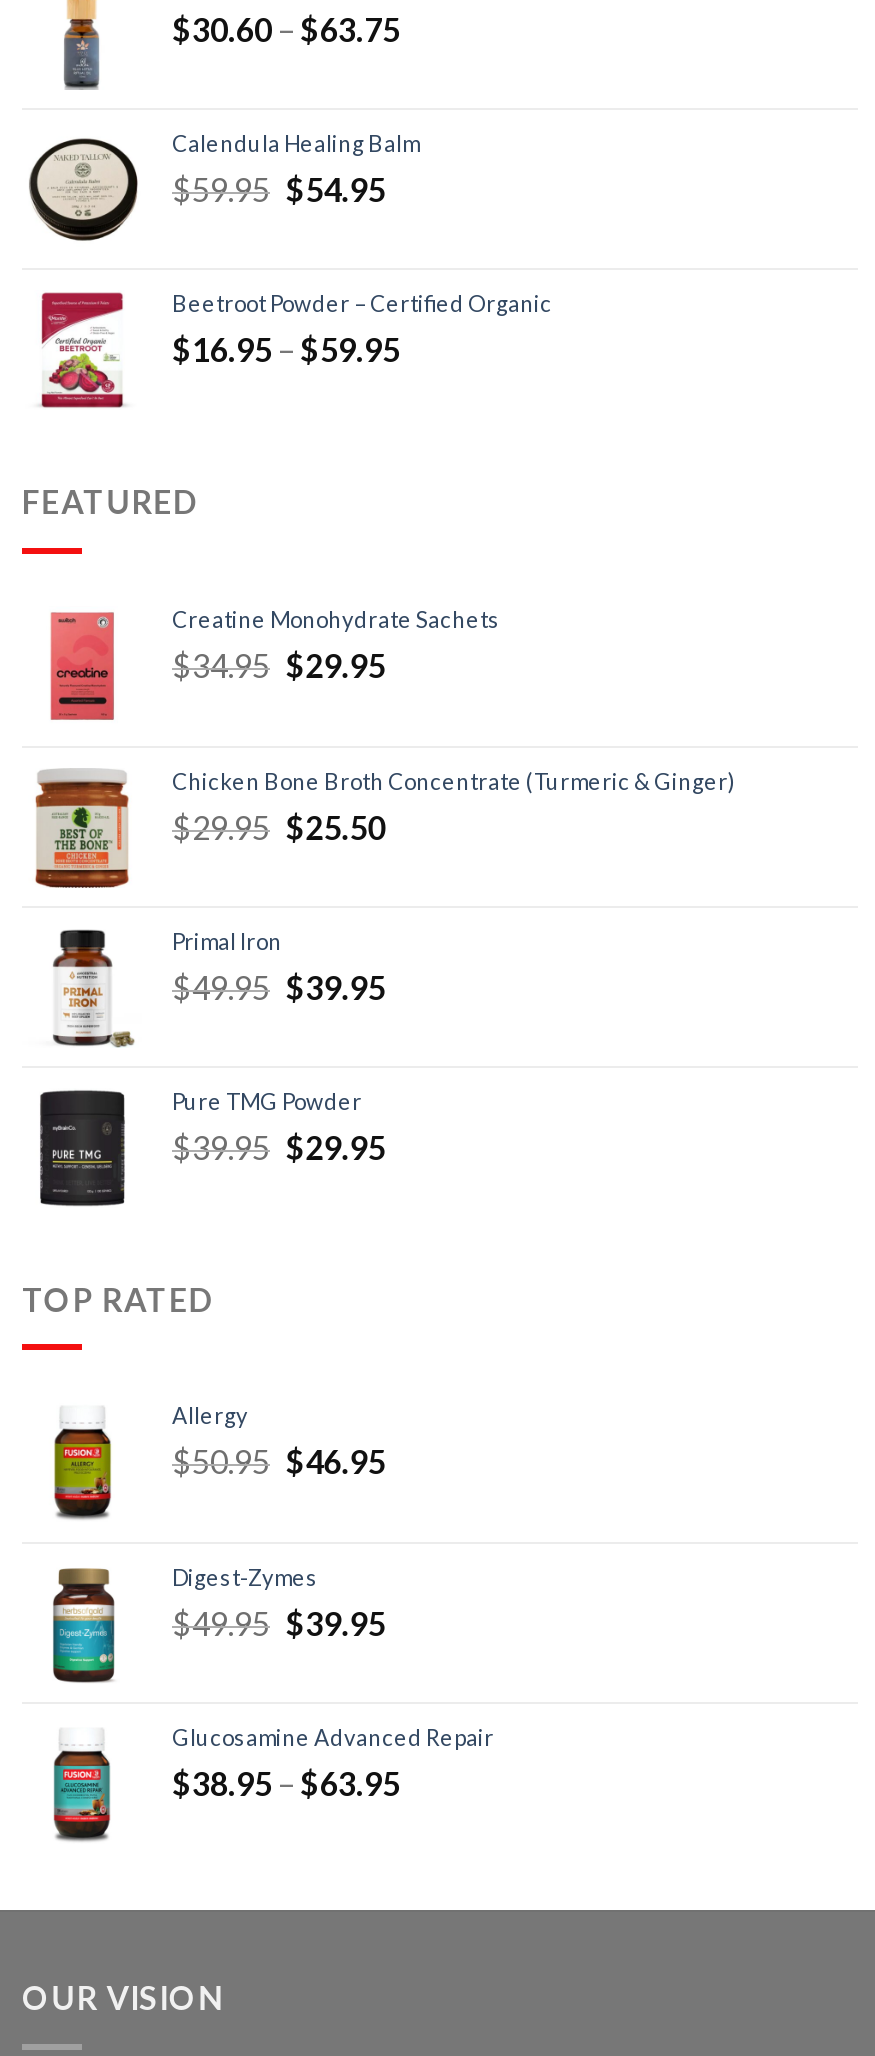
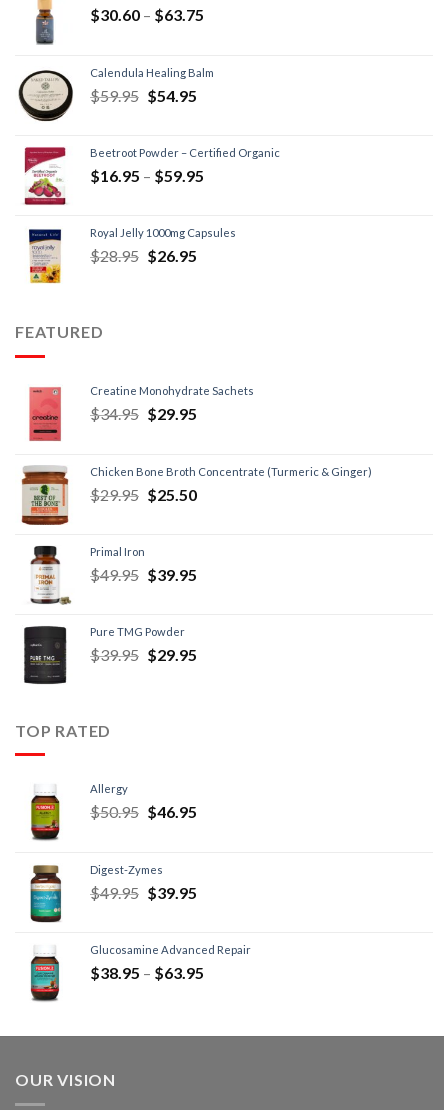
none -> [27,226,236,284] [image] | Royal Jelly 1000mg Capsules | $28.95 $26.95

